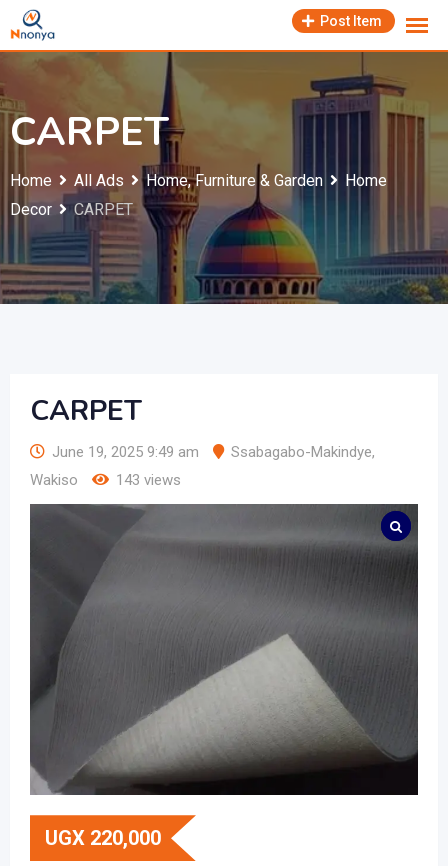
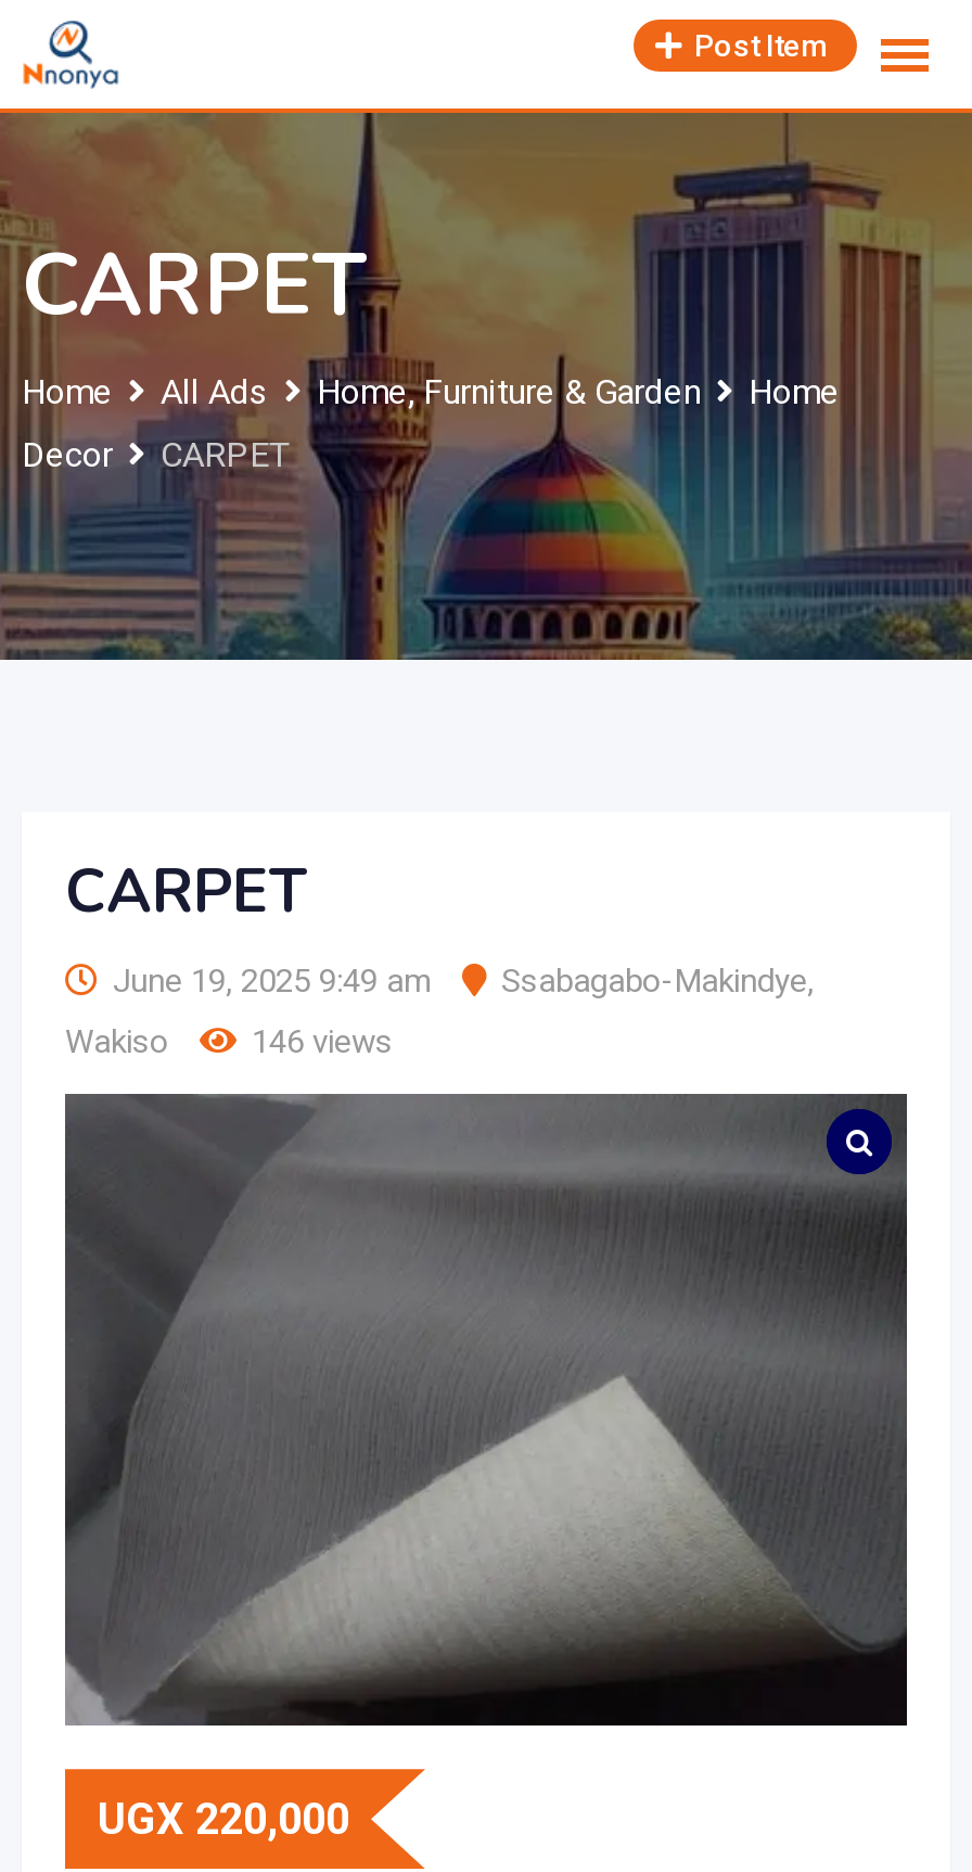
[116,471,181,489] 143 views -> [252,1022,393,1061] 146 views

